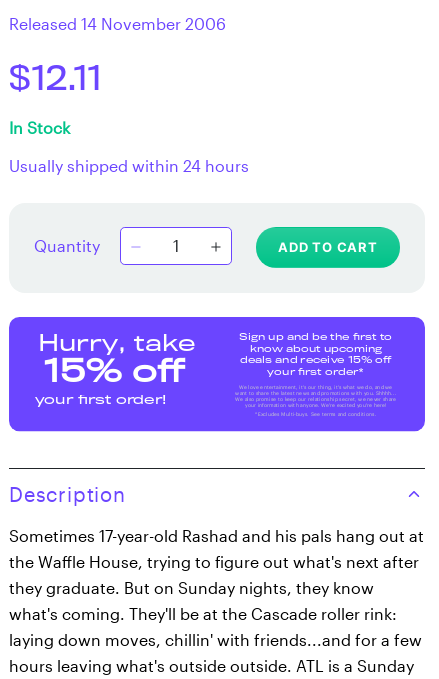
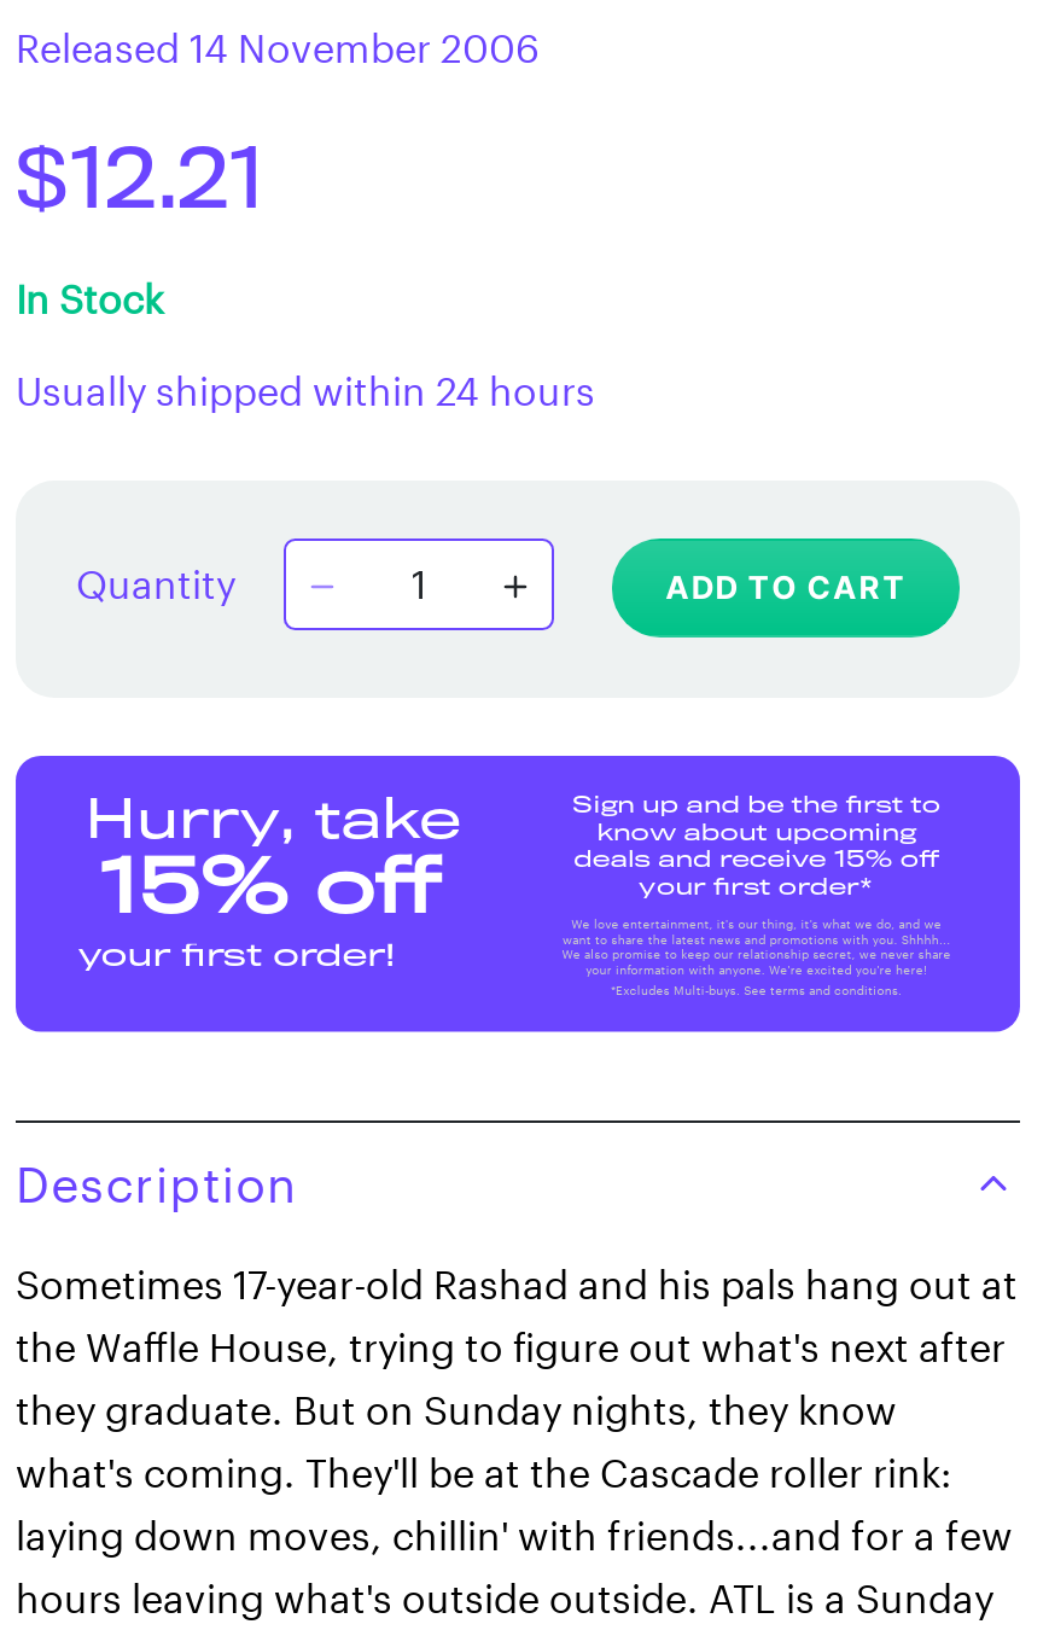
[9,66,102,98] $12.11 -> [16,149,264,226] $12.21

